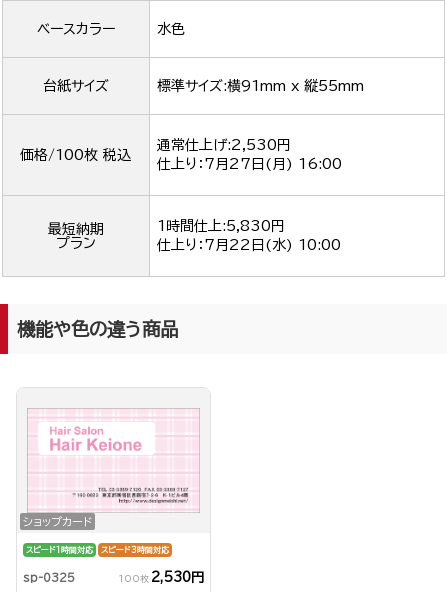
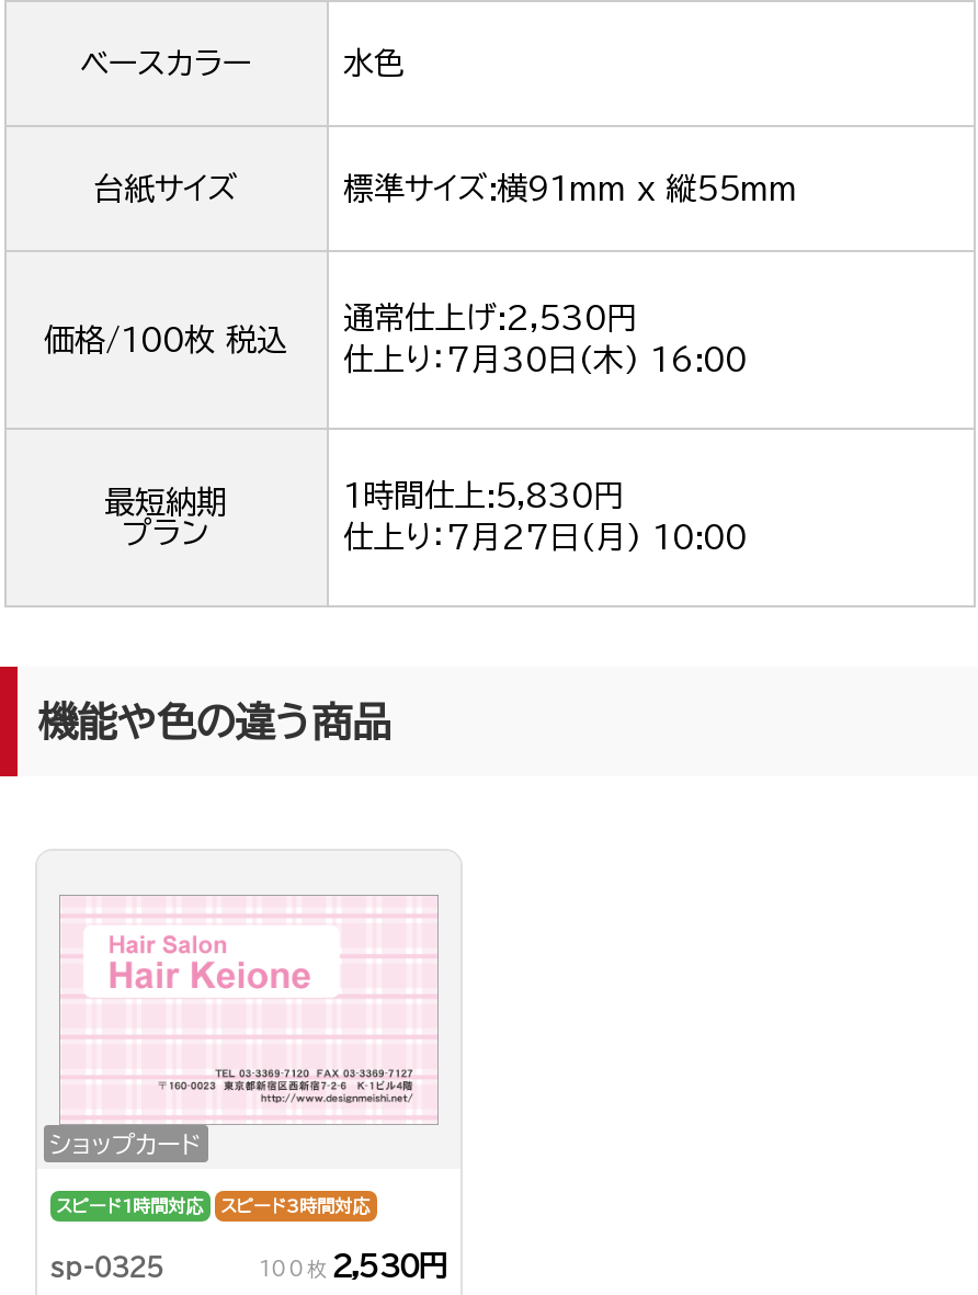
[156,157,341,171] 仕上り：7月27日(月) 16:00 -> [343,344,747,375] 仕上り：7月30日(木) 16:00
[156,238,340,252] 仕上り：7月22日(水) 10:00 -> [343,522,747,552] 仕上り：7月27日(月) 10:00

